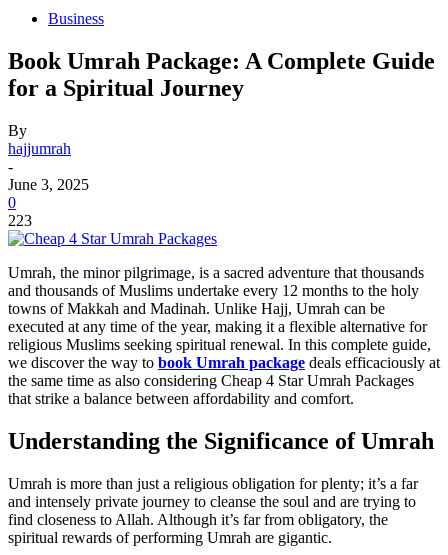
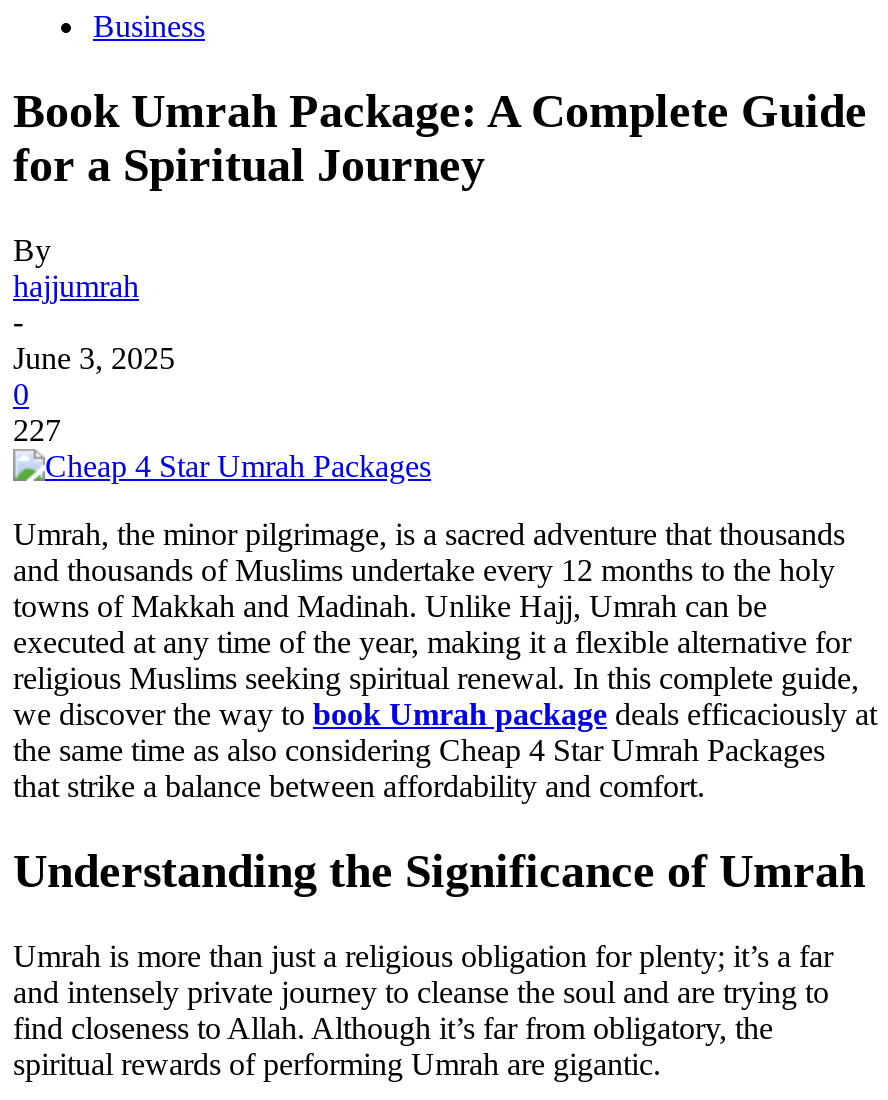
[8,212,32,229] 223 -> [13,413,61,447] 227

